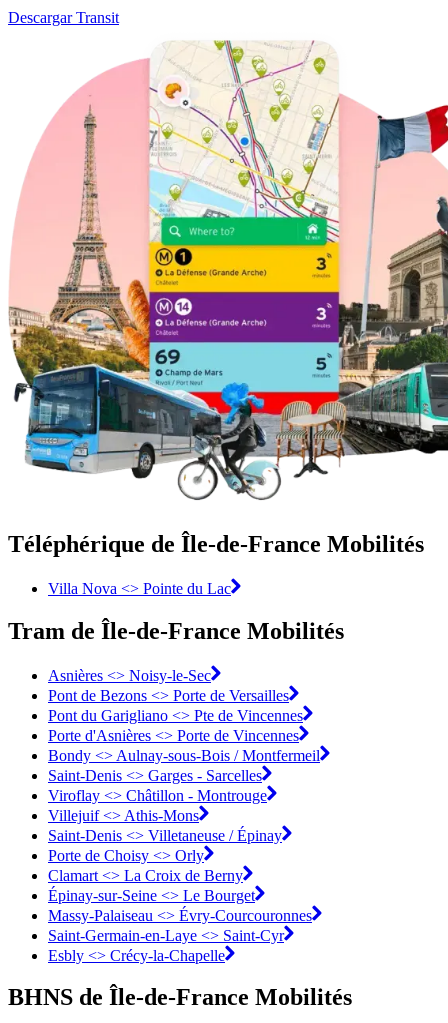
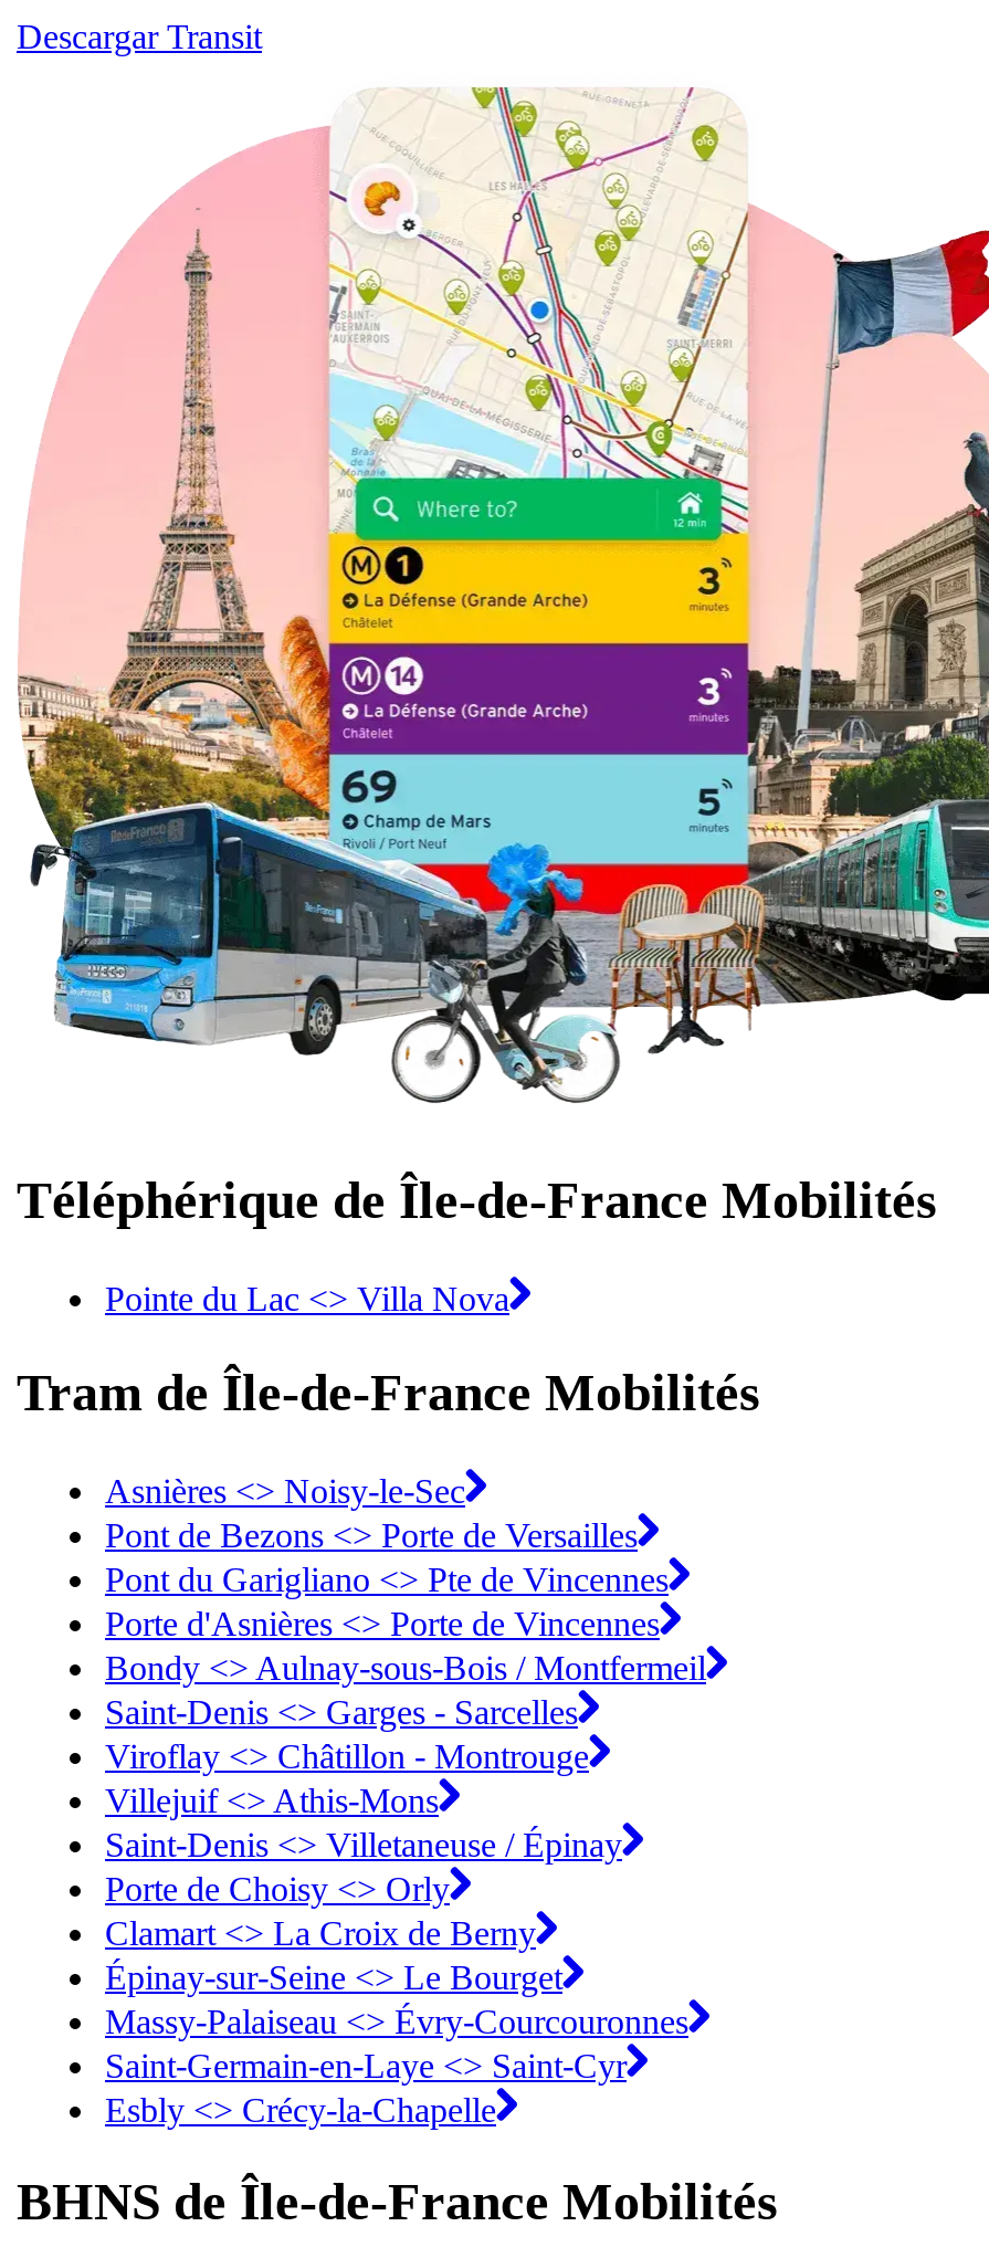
[48,580,231,597] Villa Nova <> Pointe du Lac -> [105,1279,509,1317] Pointe du Lac <> Villa Nova

